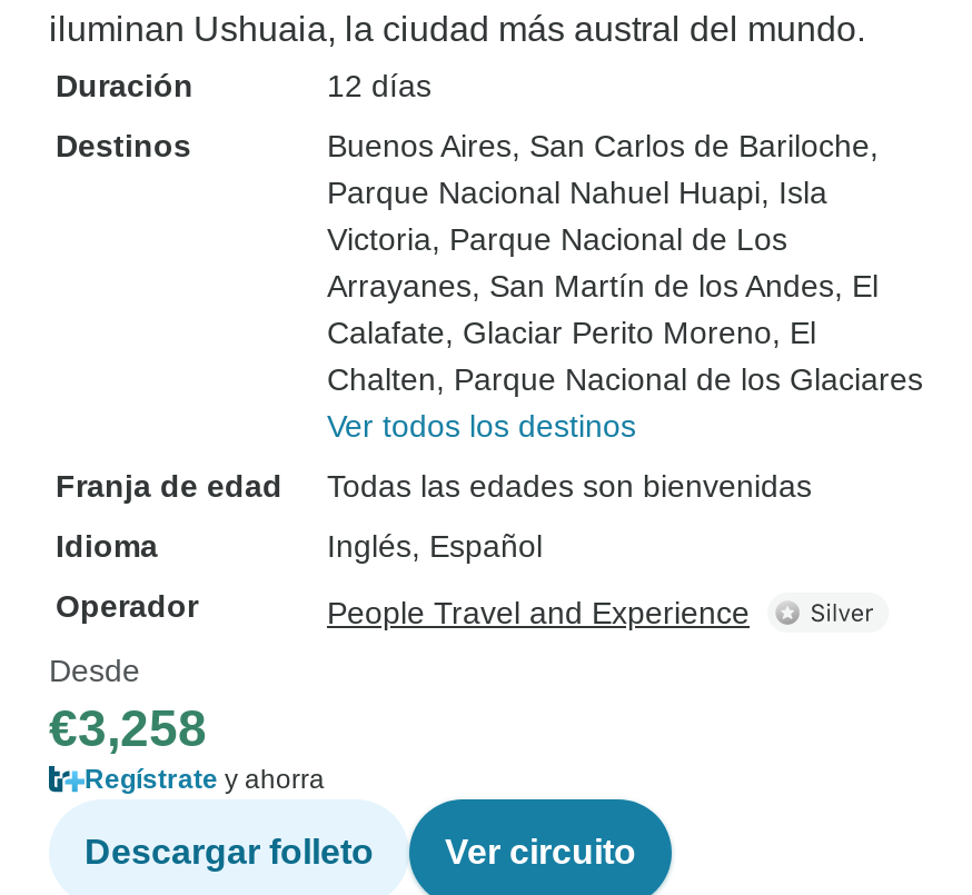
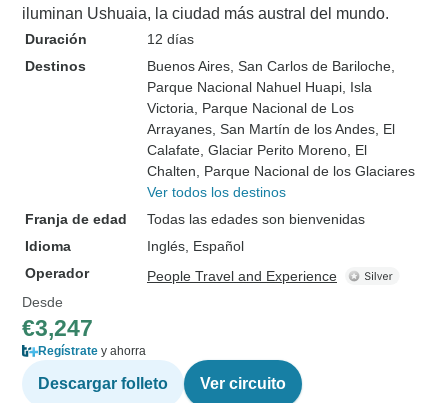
[49,699,207,757] €3,258 -> [22,315,93,341] €3,247

